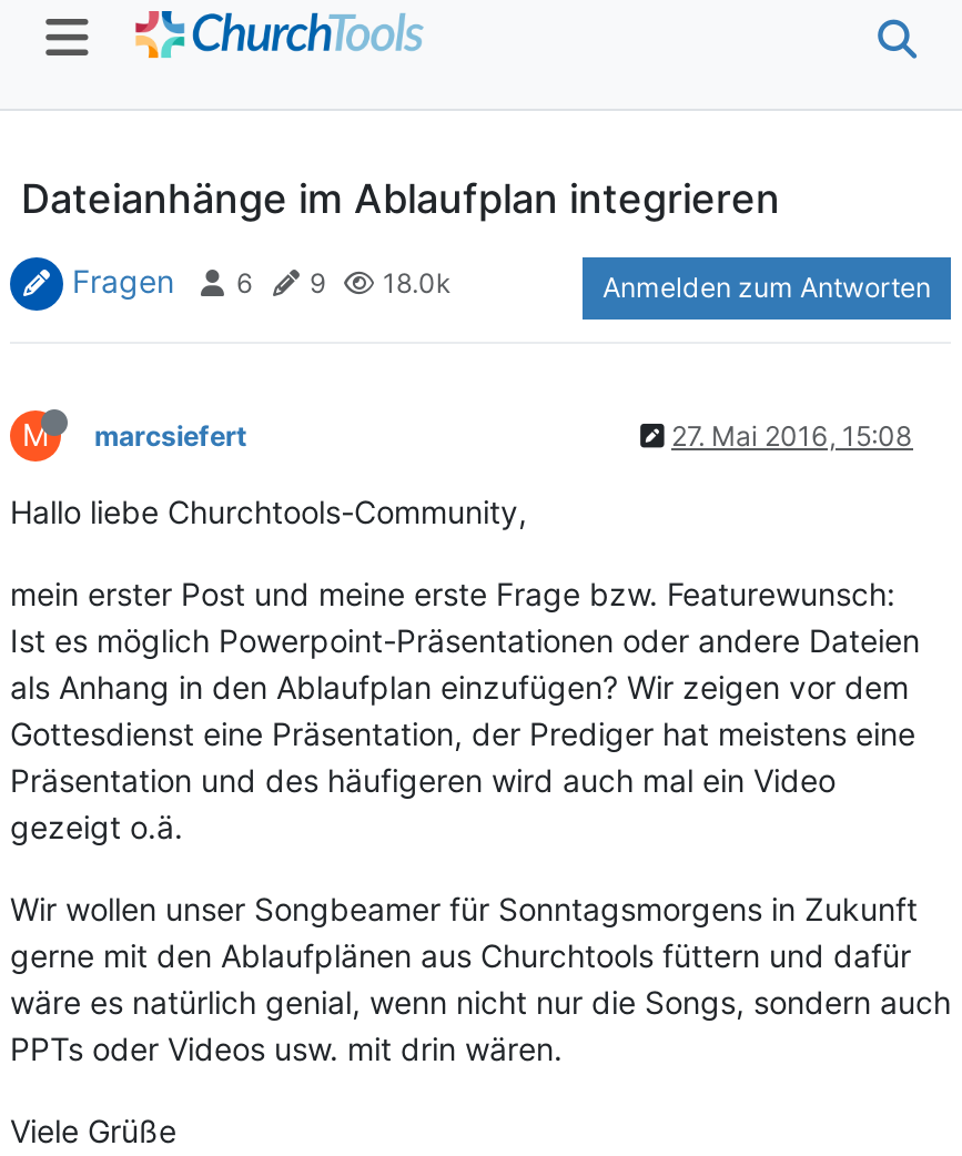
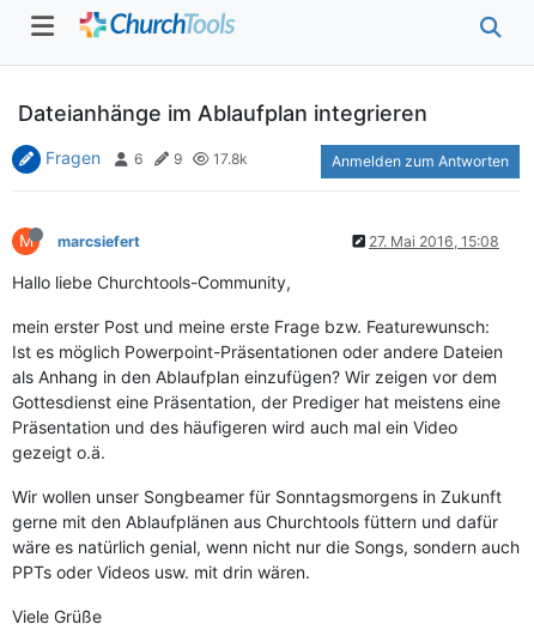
[72,261,452,299] Fragen 6 9 18.0k -> [45,147,248,167] Fragen 6 9 17.8k

